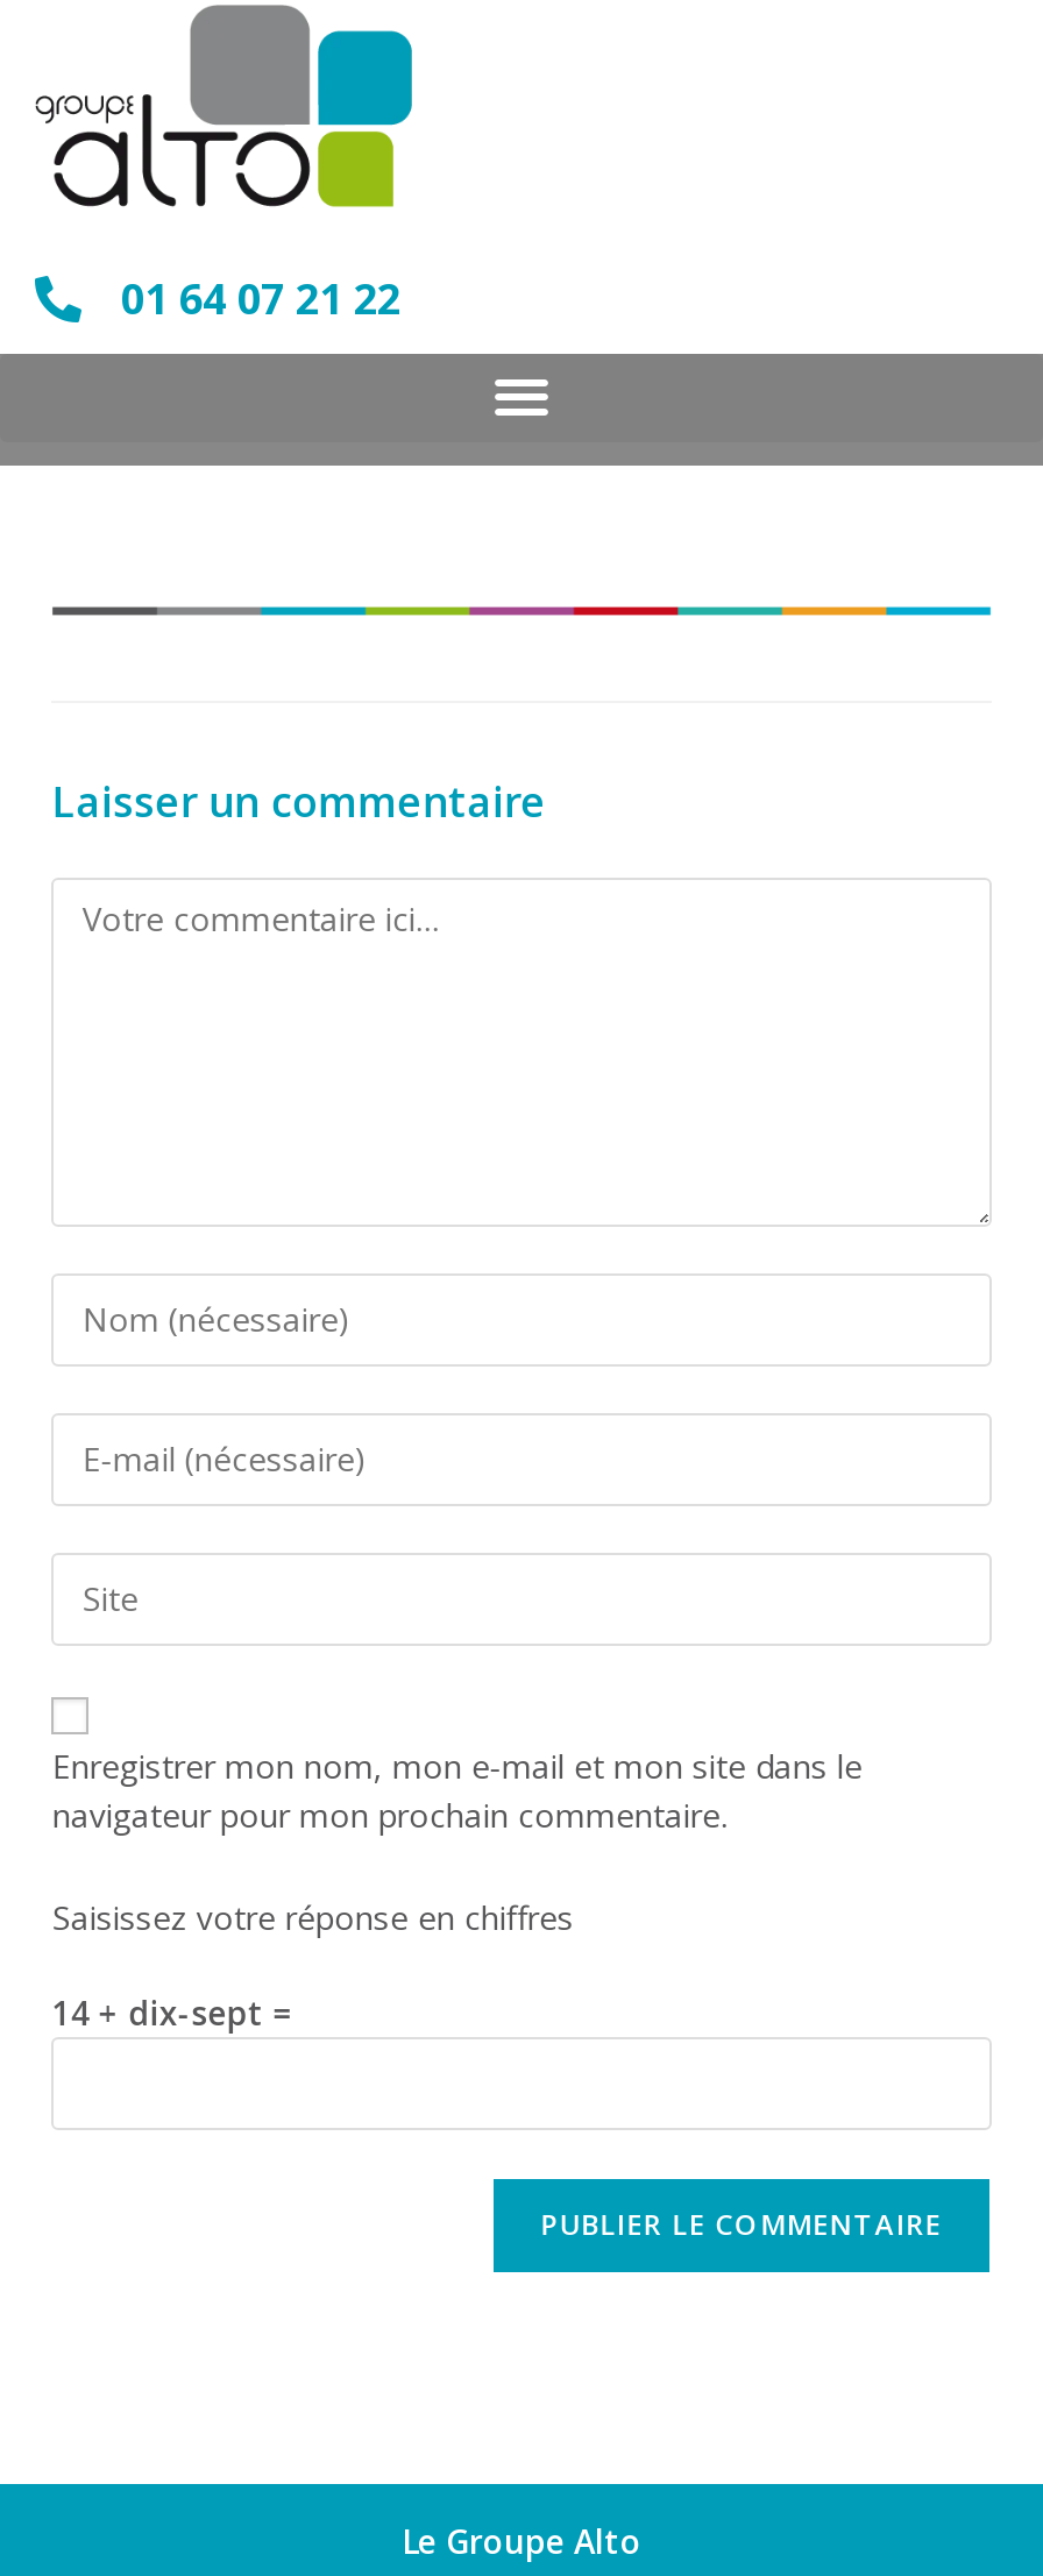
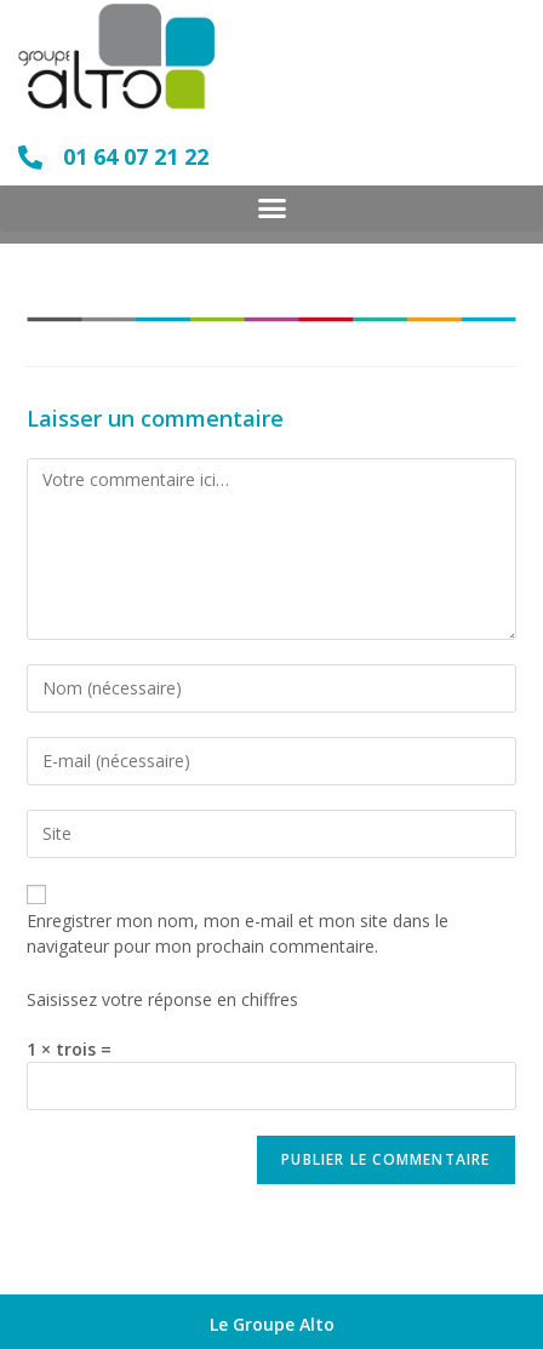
[52,1989,294,2034] 14 + dix-sept = -> [27,1037,112,1060] 1 × trois =

